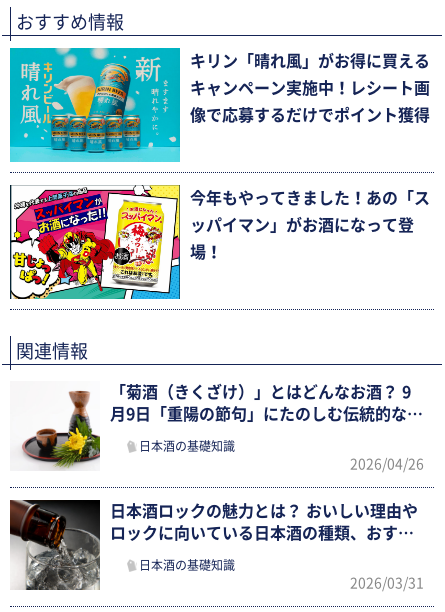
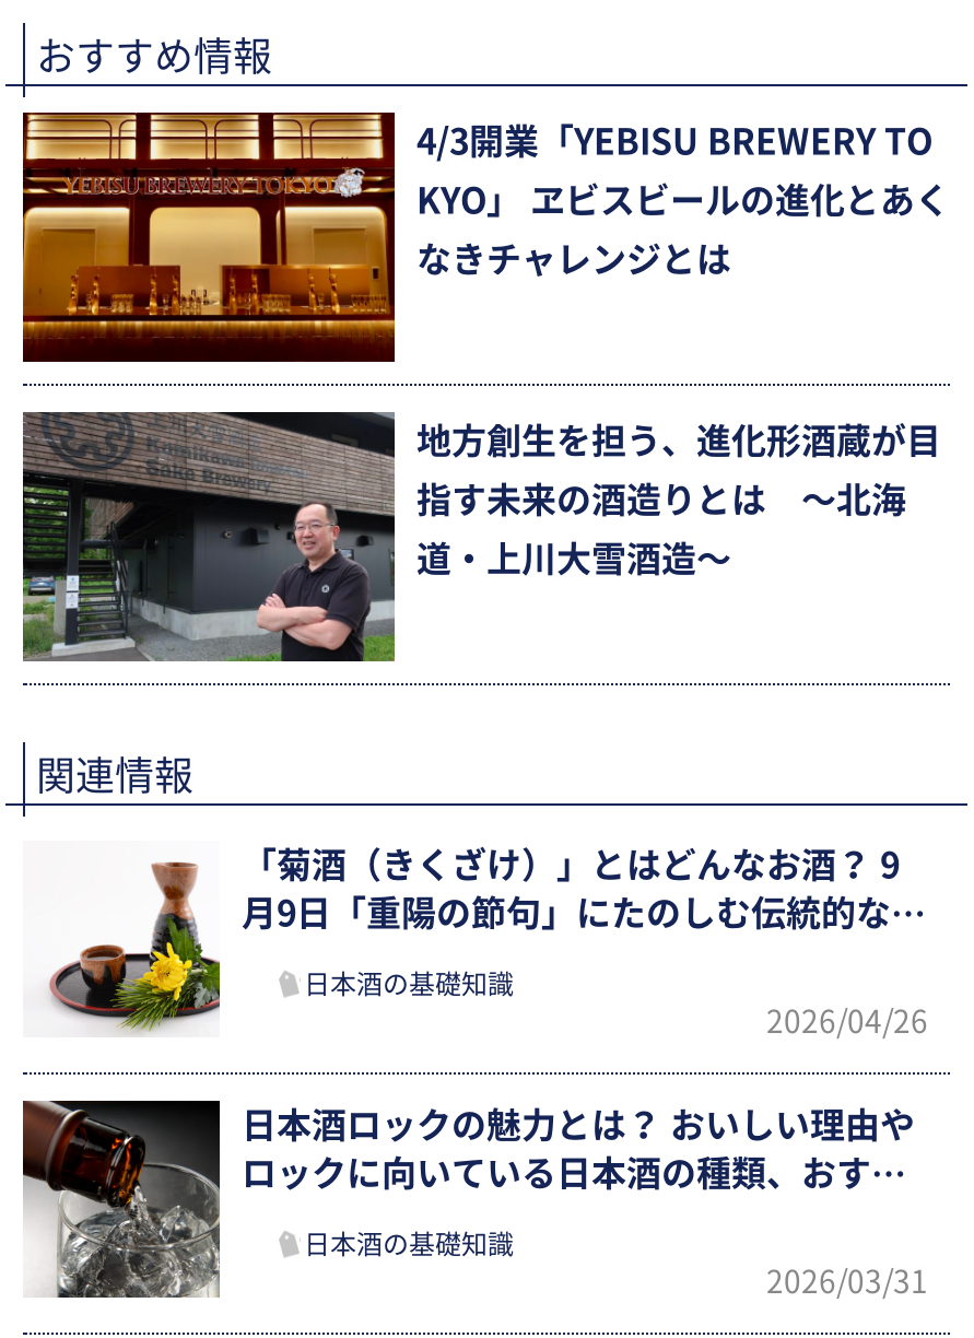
[9,47,430,163] [image] | キリン「晴れ風」がお得に買える -> [21,110,932,364] [image] | 4/3開業「YEBISU BREWERY TO
[190,80,430,96] キャンペーン実施中！レシート画 -> [416,184,950,219] KYO」 ヱビスビールの進化とあく
[190,107,430,123] 像で応募するだけでポイント獲得 -> [416,243,731,278] なきチャレンジとは
[10,184,430,300] [image] | 今年もやってきました！あの「ス -> [21,410,941,664] [image] | 地方創生を担う、進化形酒蔵が目
[190,217,414,233] ッパイマン」がお酒になって登 -> [416,483,906,518] 指す未来の酒造りとは 〜北海
[190,244,222,260] 場！ -> [416,542,731,577] 道・上川大雪酒造〜

